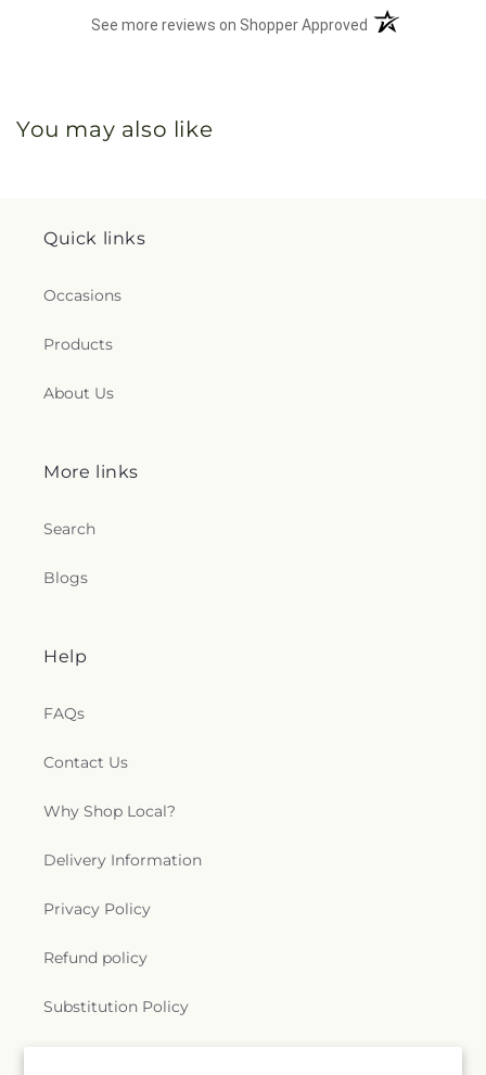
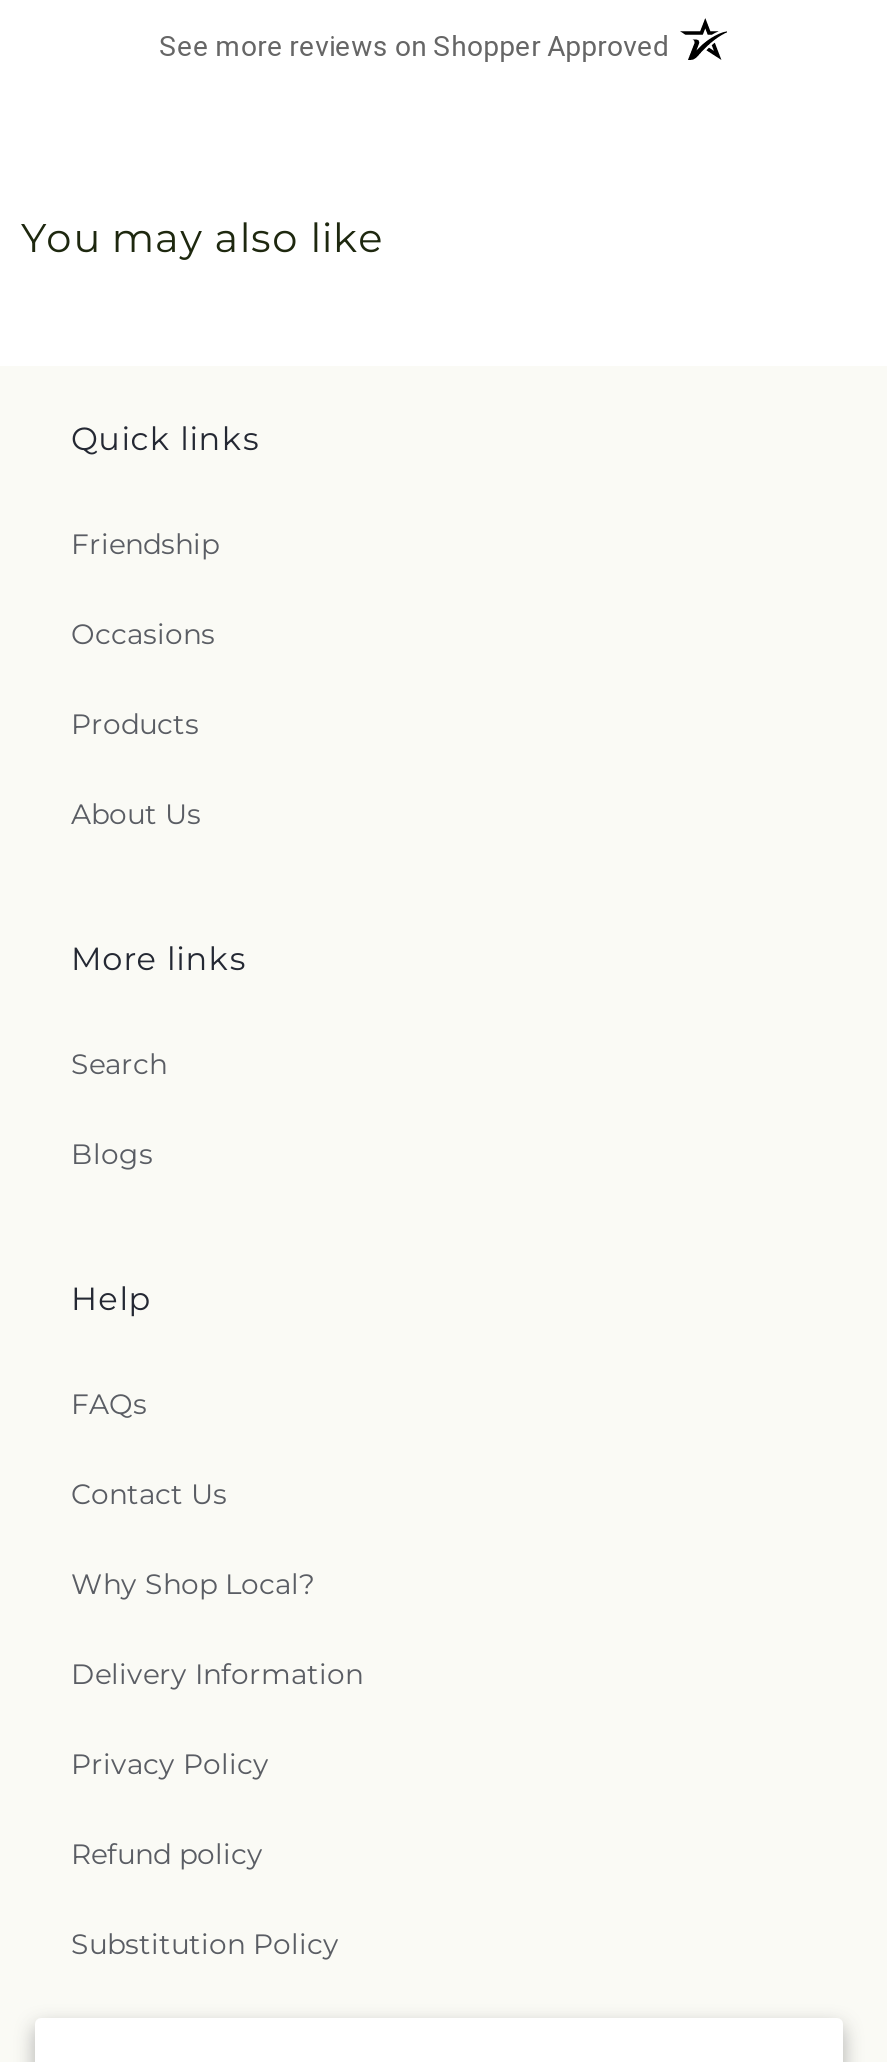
none -> [71,527,219,563] Friendship

